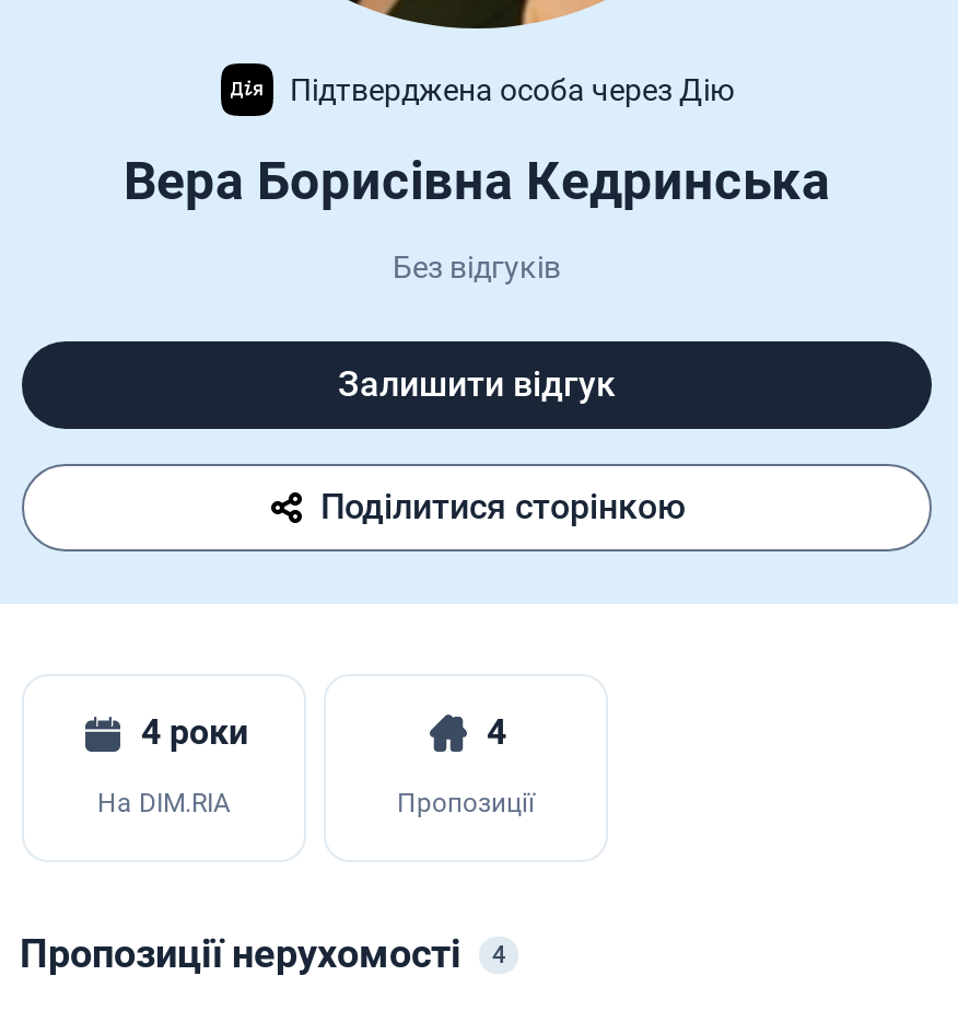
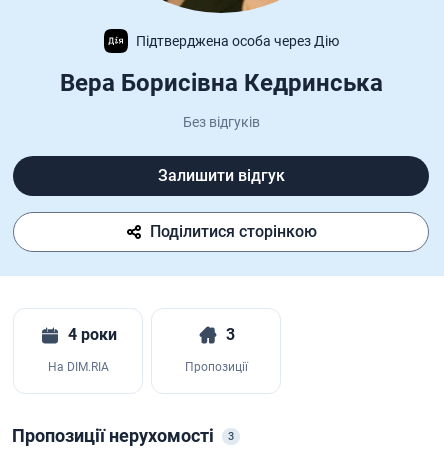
[487,711,506,753] 4 -> [225,325,234,344] 3
[20,930,505,976] Пропозиції нерухомості 4 -> [12,425,234,446] Пропозиції нерухомості 3

